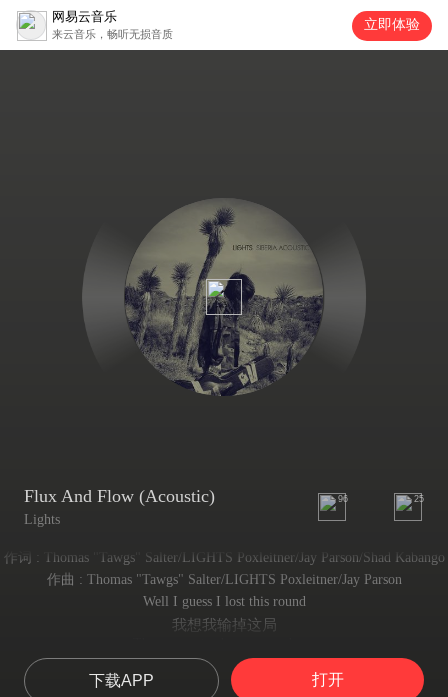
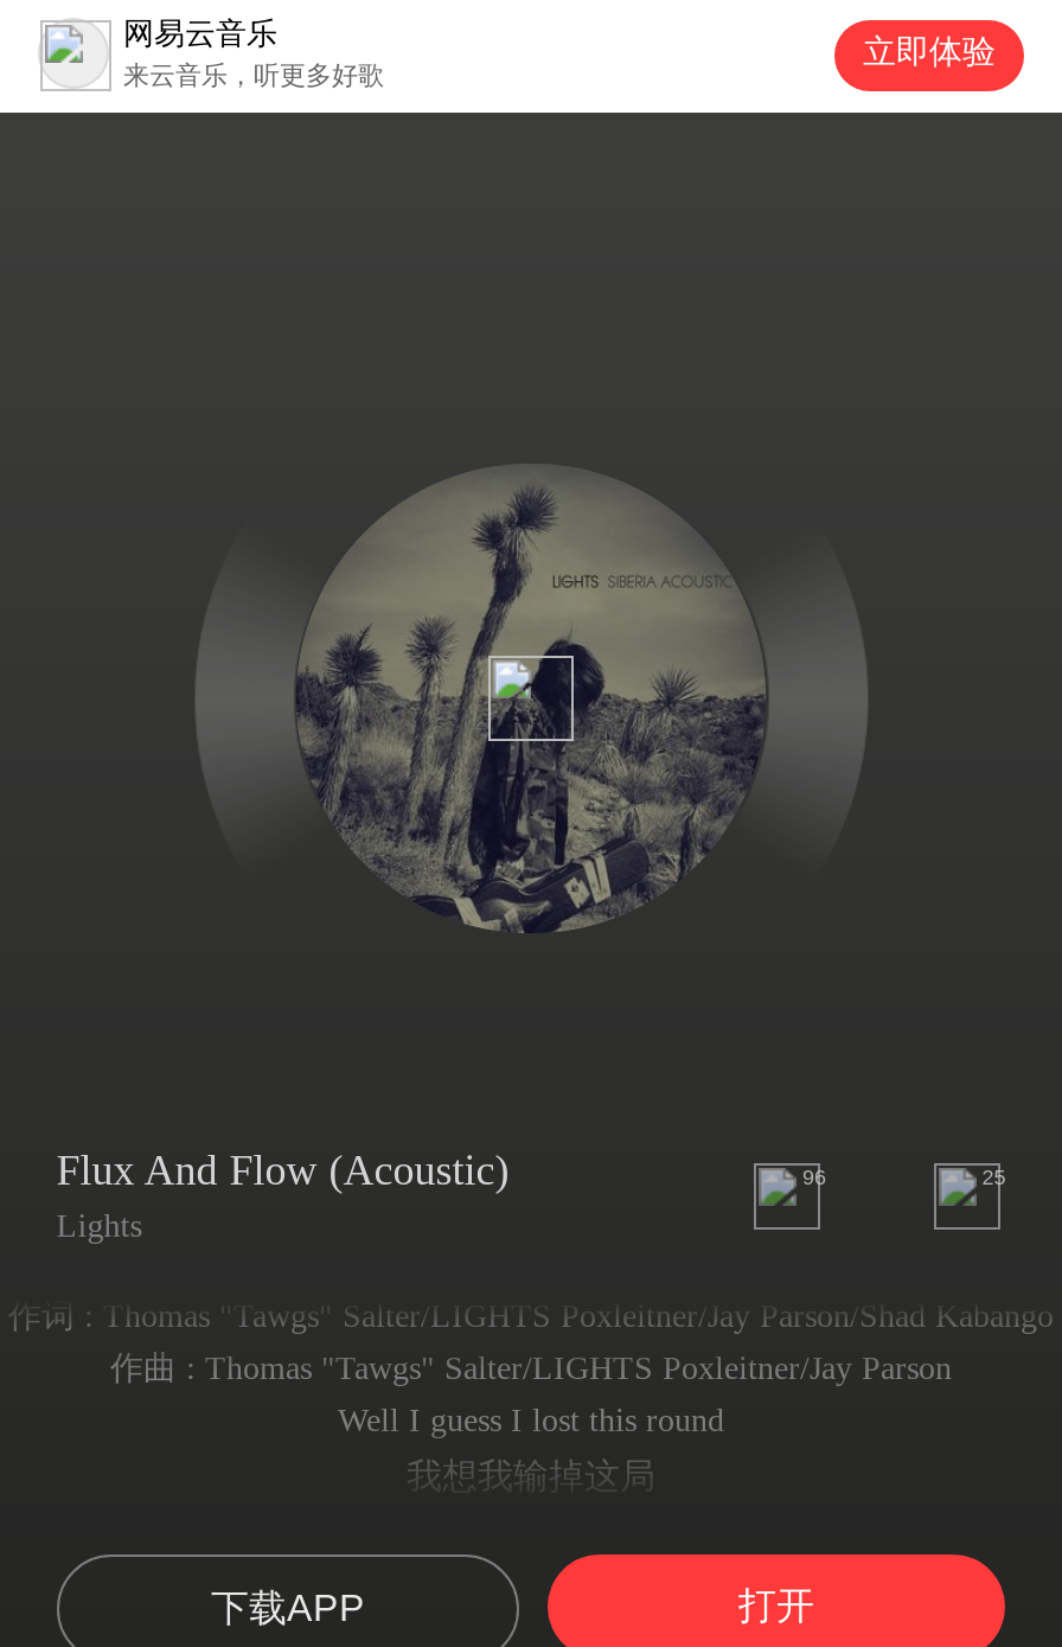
[52,28,173,40] 来云音乐，畅听无损音质 -> [123,60,384,89] 来云音乐，听更多好歌

